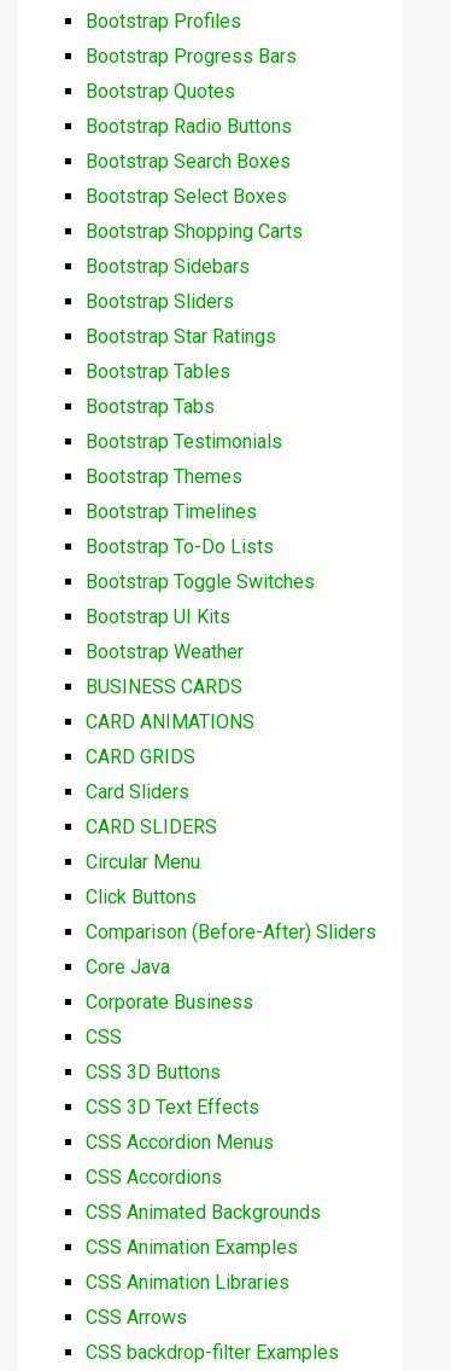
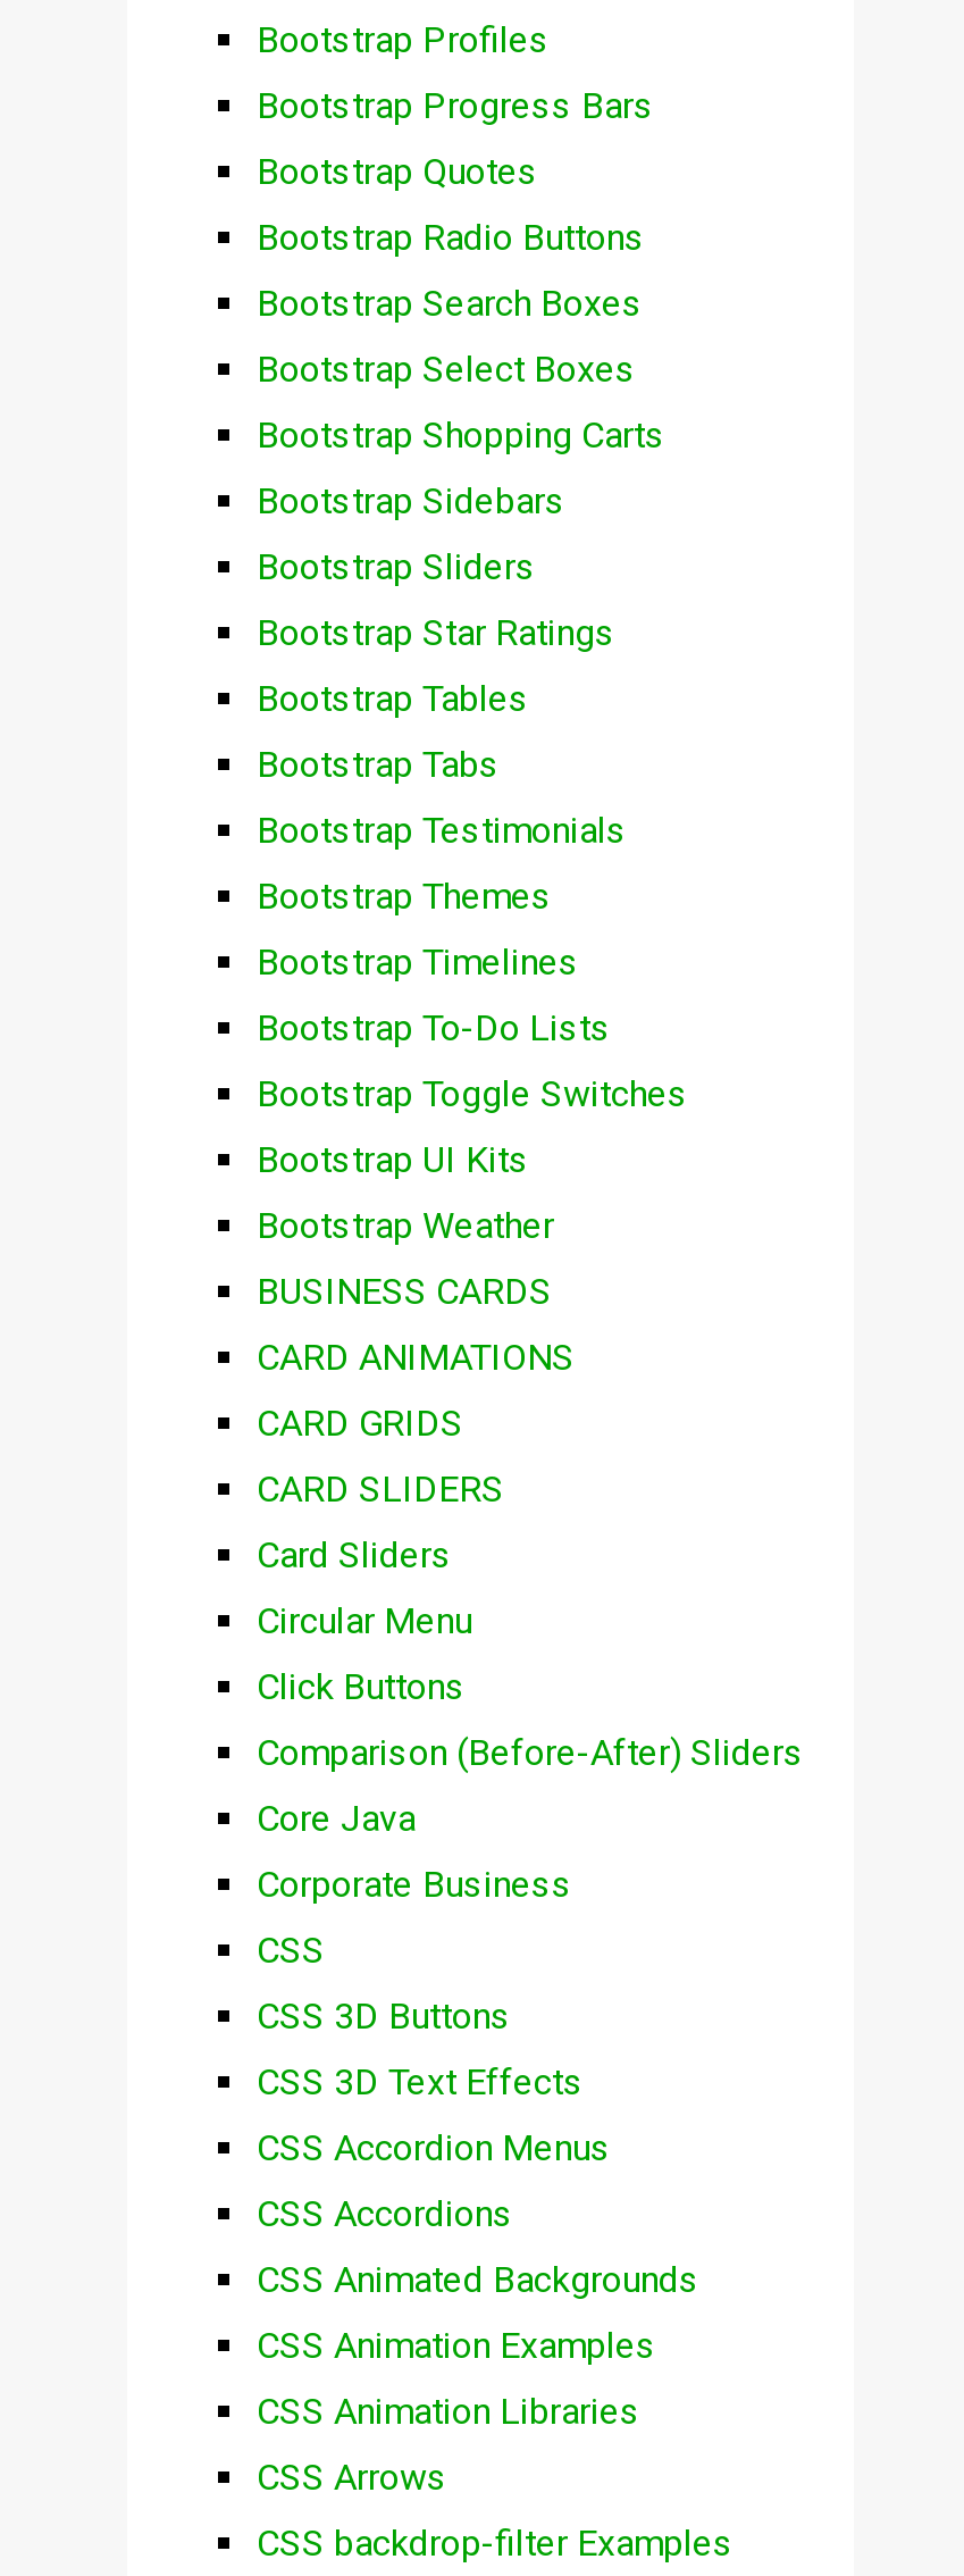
moved [86,780,189,803] -> [257,1533,452,1576]: Card Sliders
moved [86,815,217,838] -> [257,1467,504,1511]: CARD SLIDERS

